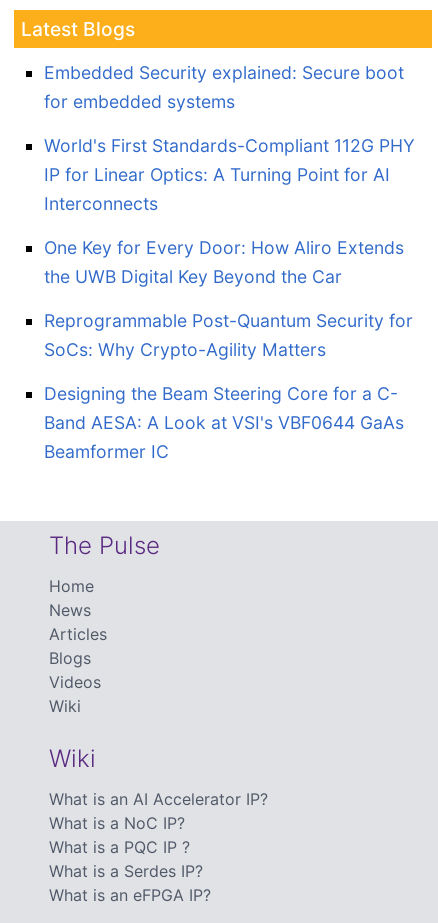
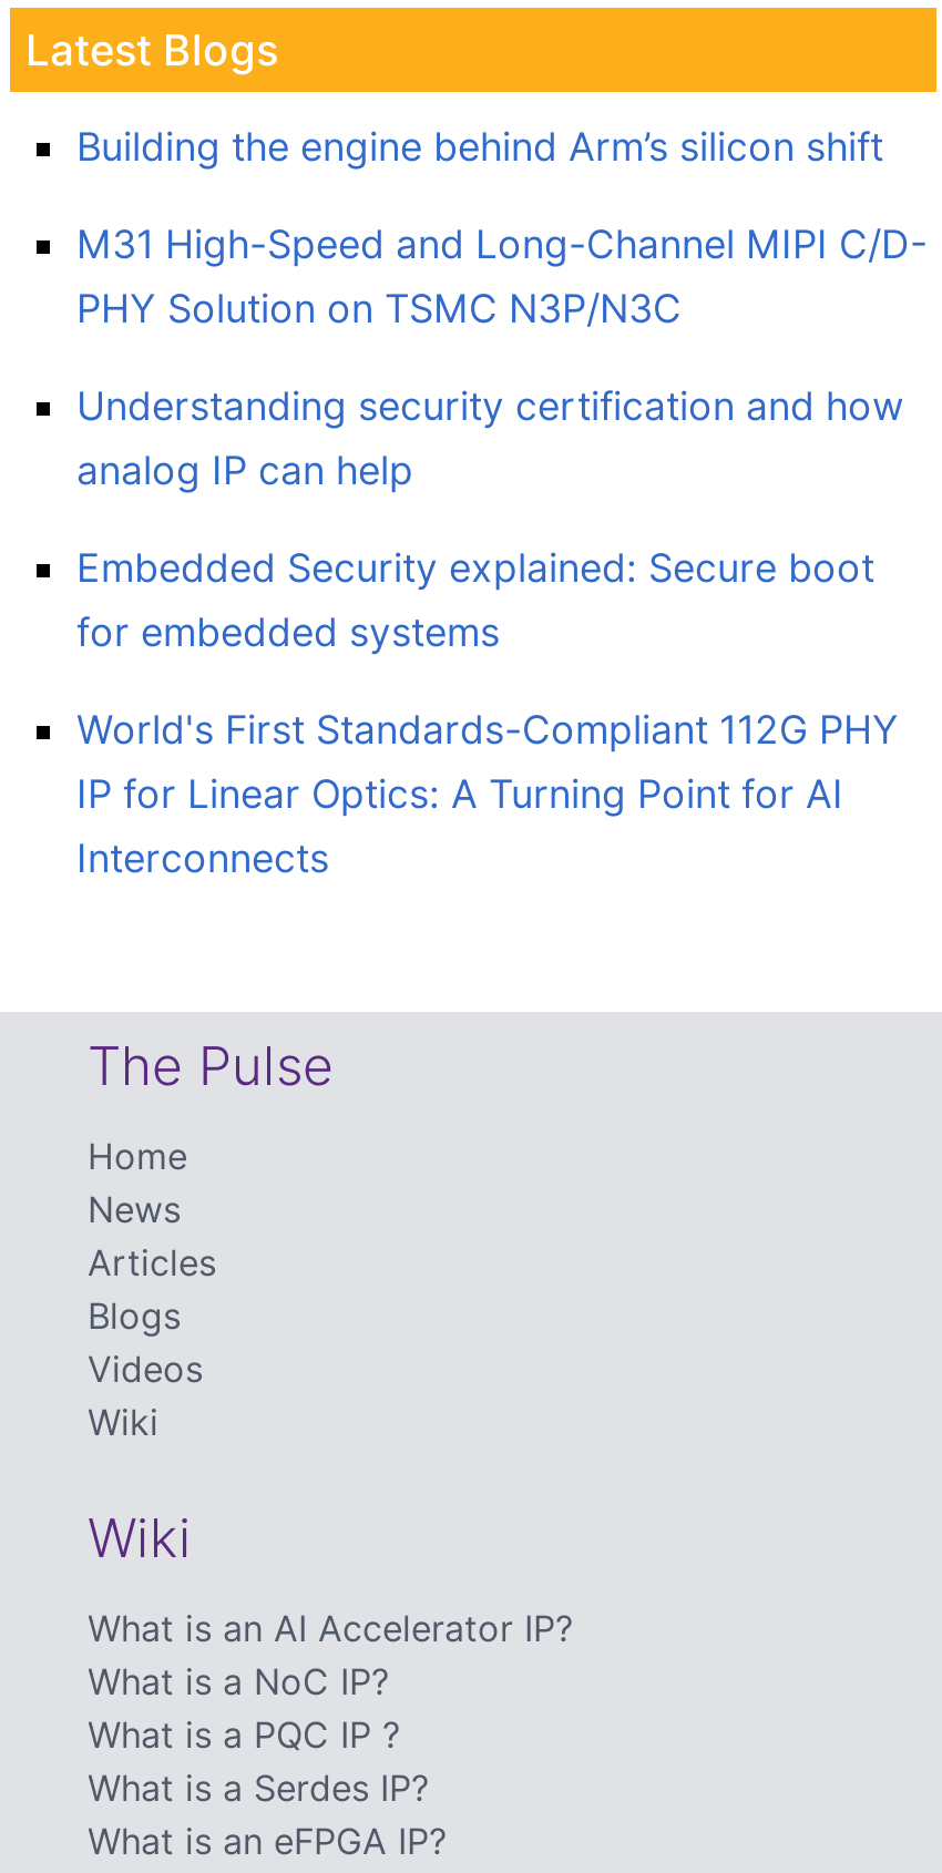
none -> [76,123,928,493] Building the engine behind Arm’s silicon shift | M31 High-Speed and Long-Channel MIPI C/D- | PHY Solution on TSMC N3P/N3C | Understanding security certification and how | analog IP can help
moved [44,62,415,214] -> [76,544,899,881]: Embedded Security explained: Secure boot | for embedded systems | World's First Standards-Compliant 112G PHY | IP for Linear Optics: A Turning Point for AI | Interconnects
[44,237,413,462] One Key for Every Door: How Aliro Extends | the UWB Digital Key Beyond the Car | Reprogrammable Post-Quantum Security for | SoCs: Why Crypto-Agility Matters | Designing the Beam Steering Core for a C- | Band AESA: A Look at VSI's VBF0644 GaAs | Beamformer IC -> none

